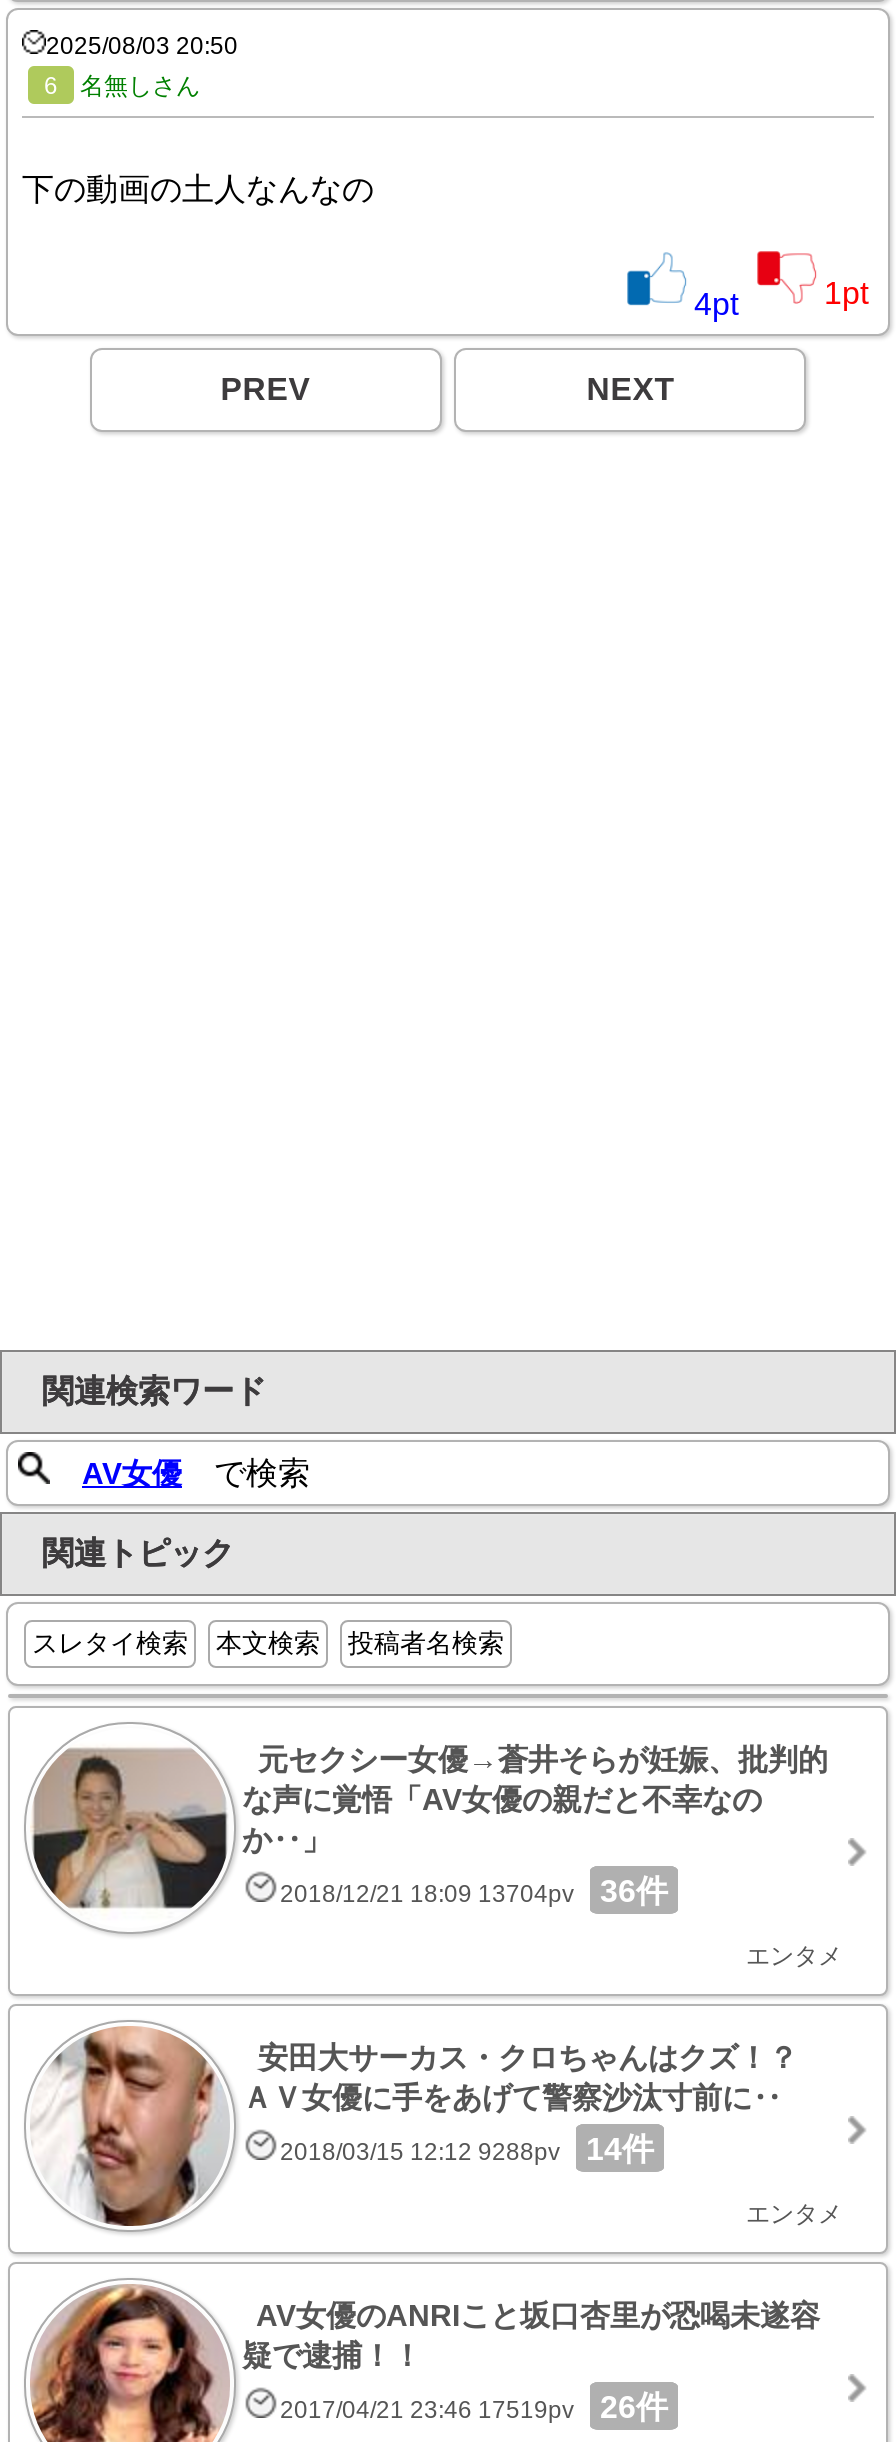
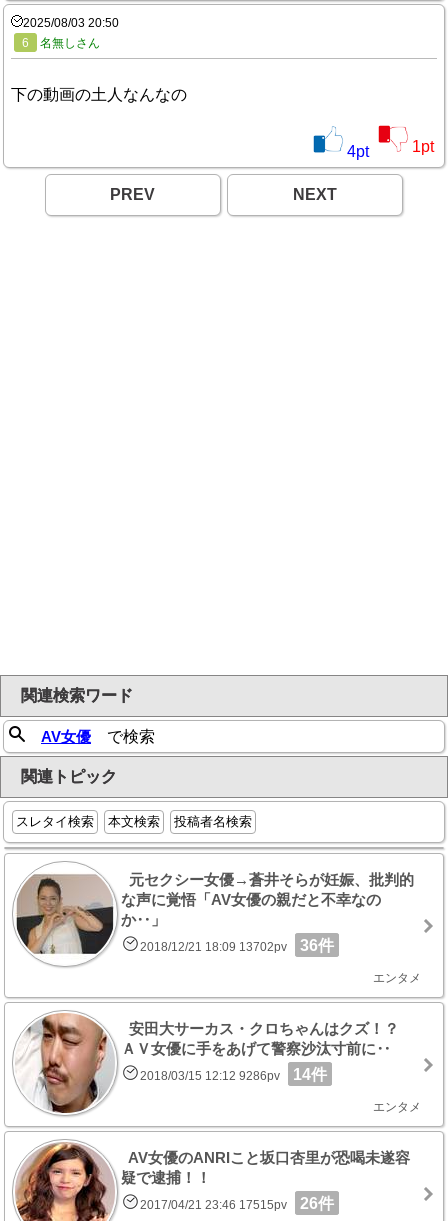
[280,1874,668,1908] 2018/12/21 18:09 13704pv 36件 -> [140,937,334,954] 2018/12/21 18:09 13702pv 36件
[280,2132,654,2166] 2018/03/15 12:12 9288pv 14件 -> [140,1066,327,1083] 2018/03/15 12:12 9286pv 14件
[280,2390,668,2424] 2017/04/21 23:46 17519pv 26件 -> [140,1195,334,1212] 2017/04/21 23:46 17515pv 26件

